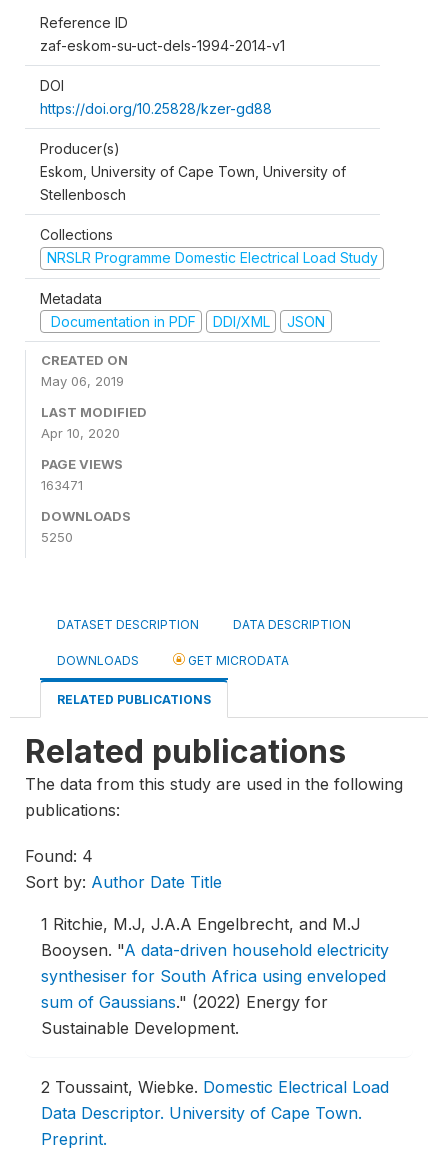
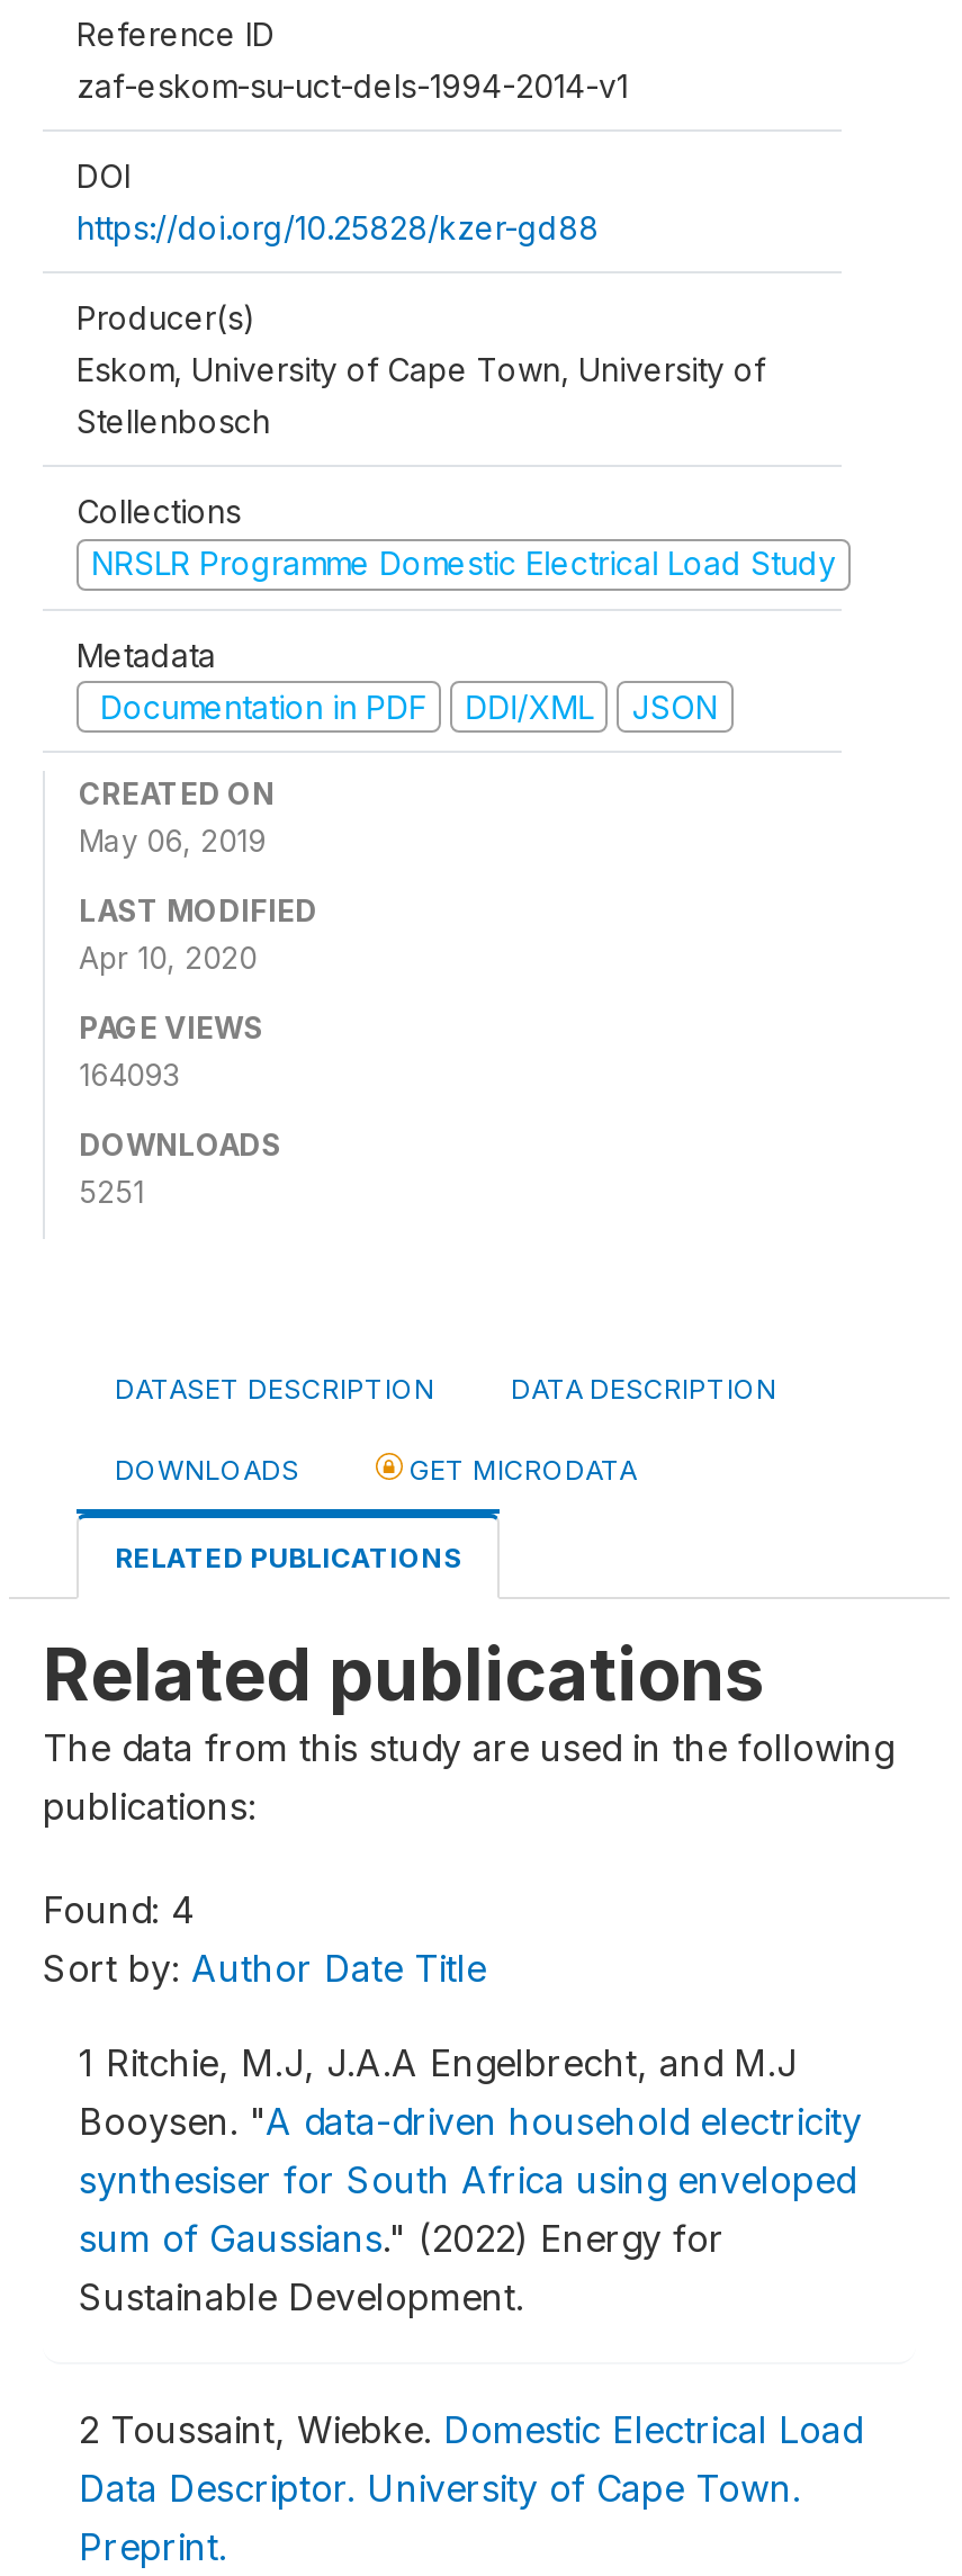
[41,477,83,493] 163471 -> [79,1057,180,1093] 164093
[41,529,73,545] 5250 -> [79,1174,144,1210] 5251

